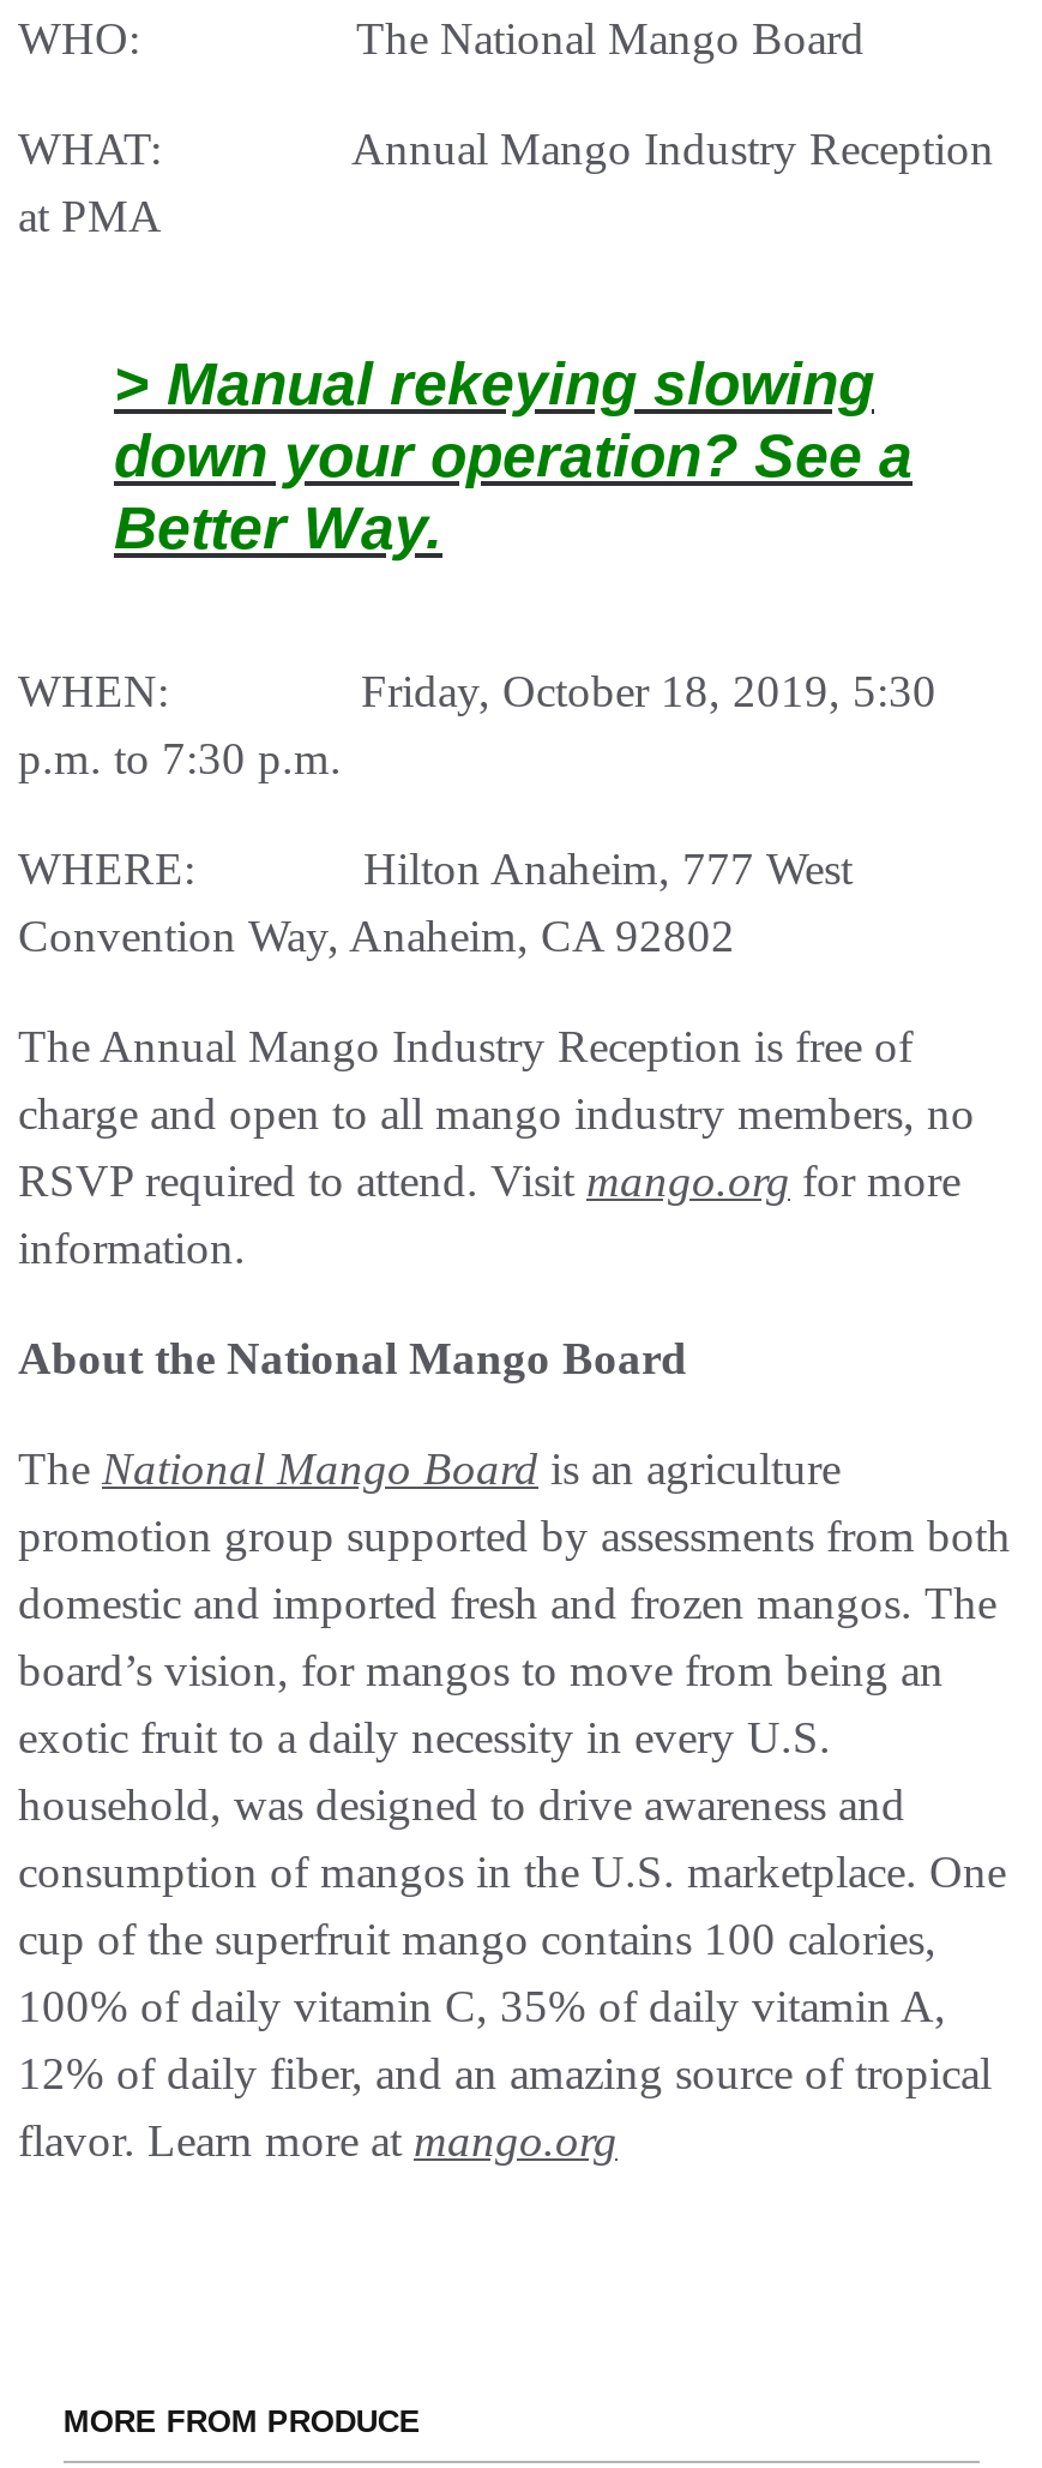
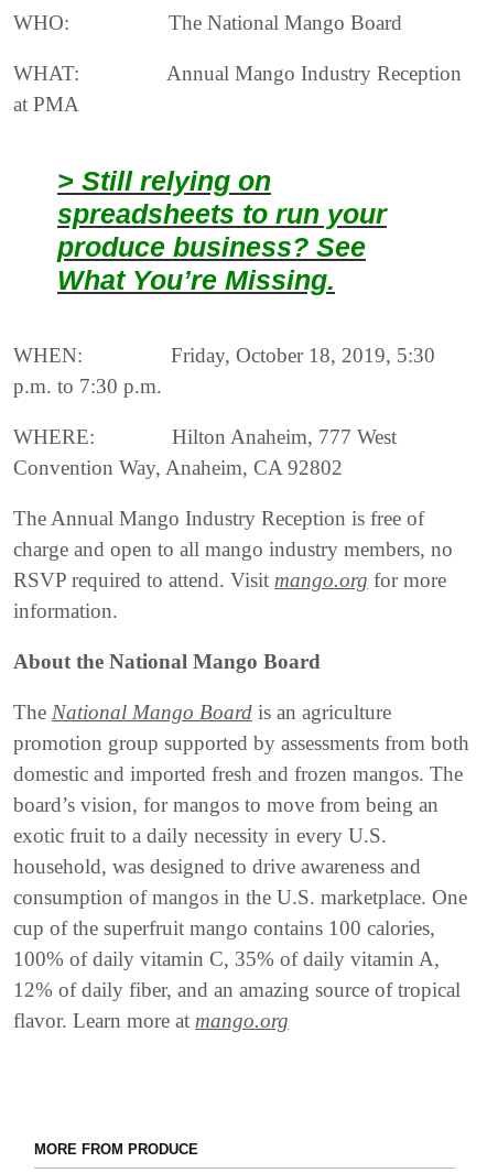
[114,349,912,560] > Manual rekeying slowing | down your operation? See a | Better Way. -> [57,165,387,295] > Still relying on | spreadsheets to run your | produce business? See | What You’re Missing.

